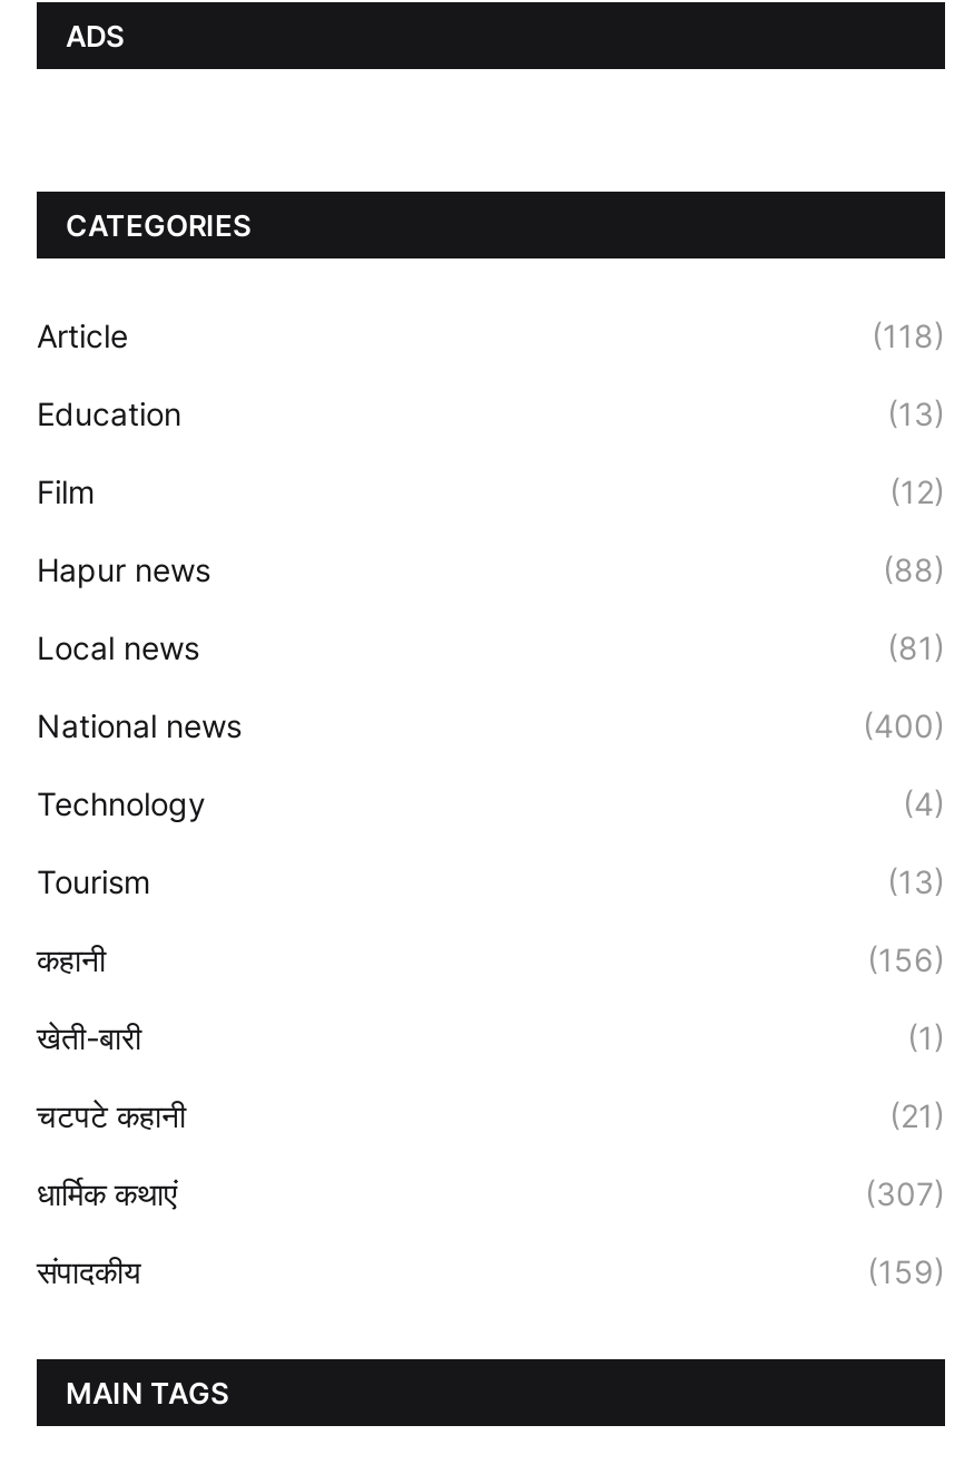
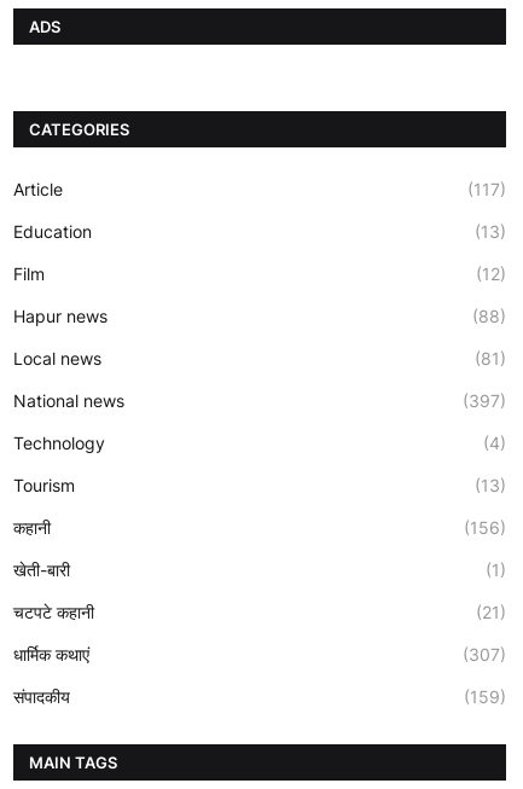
[872,317,945,355] (118) -> [467,179,506,199] (117)
[863,707,945,744] (400) -> [463,390,506,411] (397)

